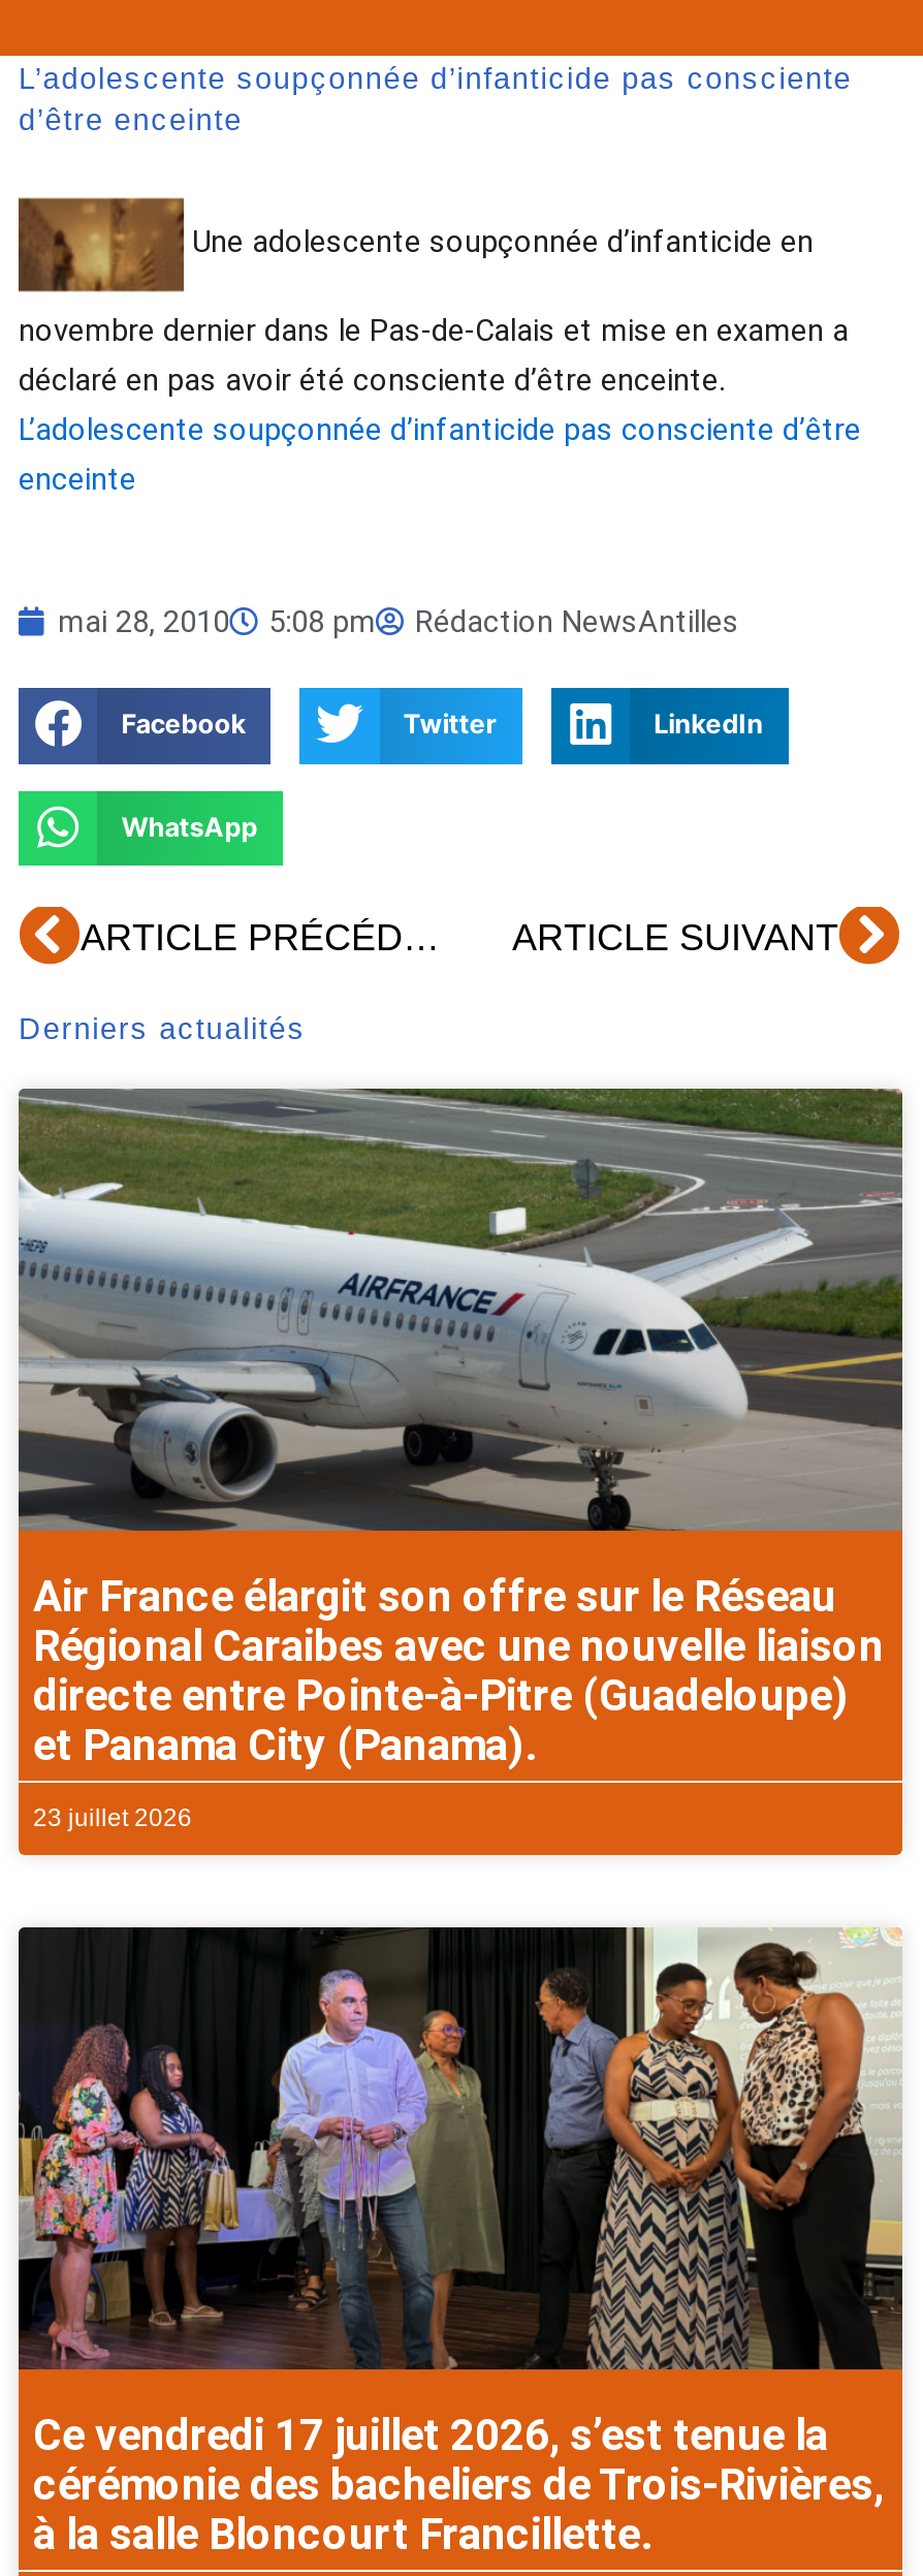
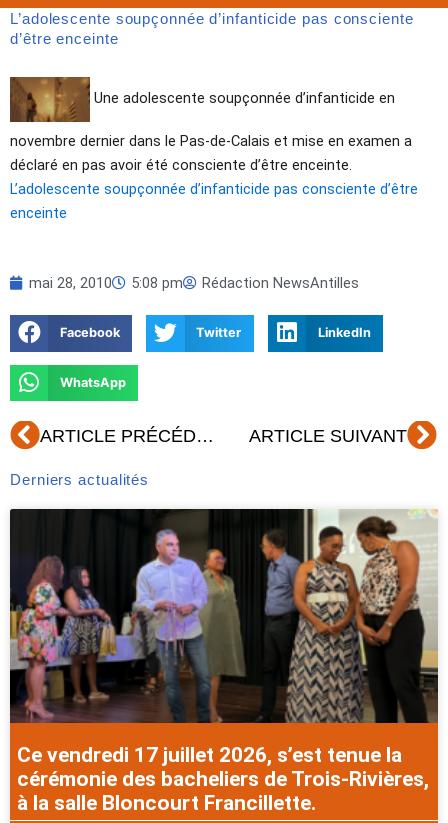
[17,1087,904,1833] [image] | Air France élargit son offre sur le Réseau | Régional Caraibes avec une nouvelle liaison | directe entre Pointe-à-Pitre (Guadeloupe) | et Panama City (Panama). | 23 juillet 2026 -> none

